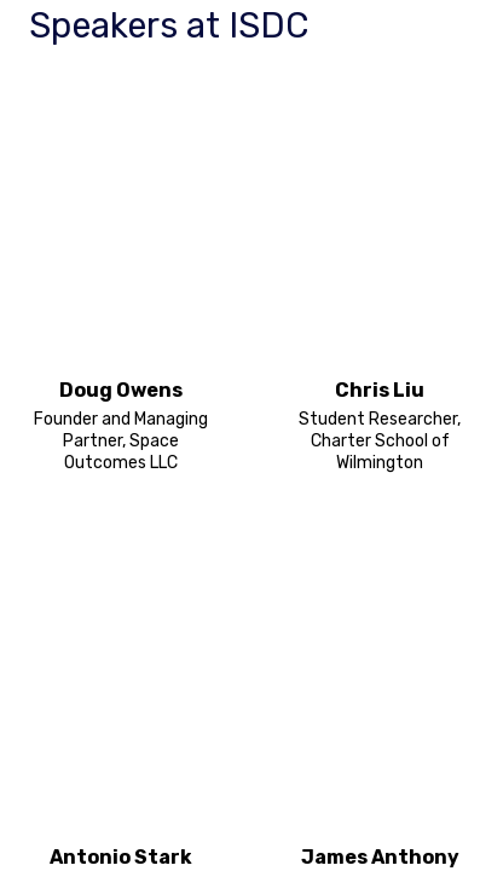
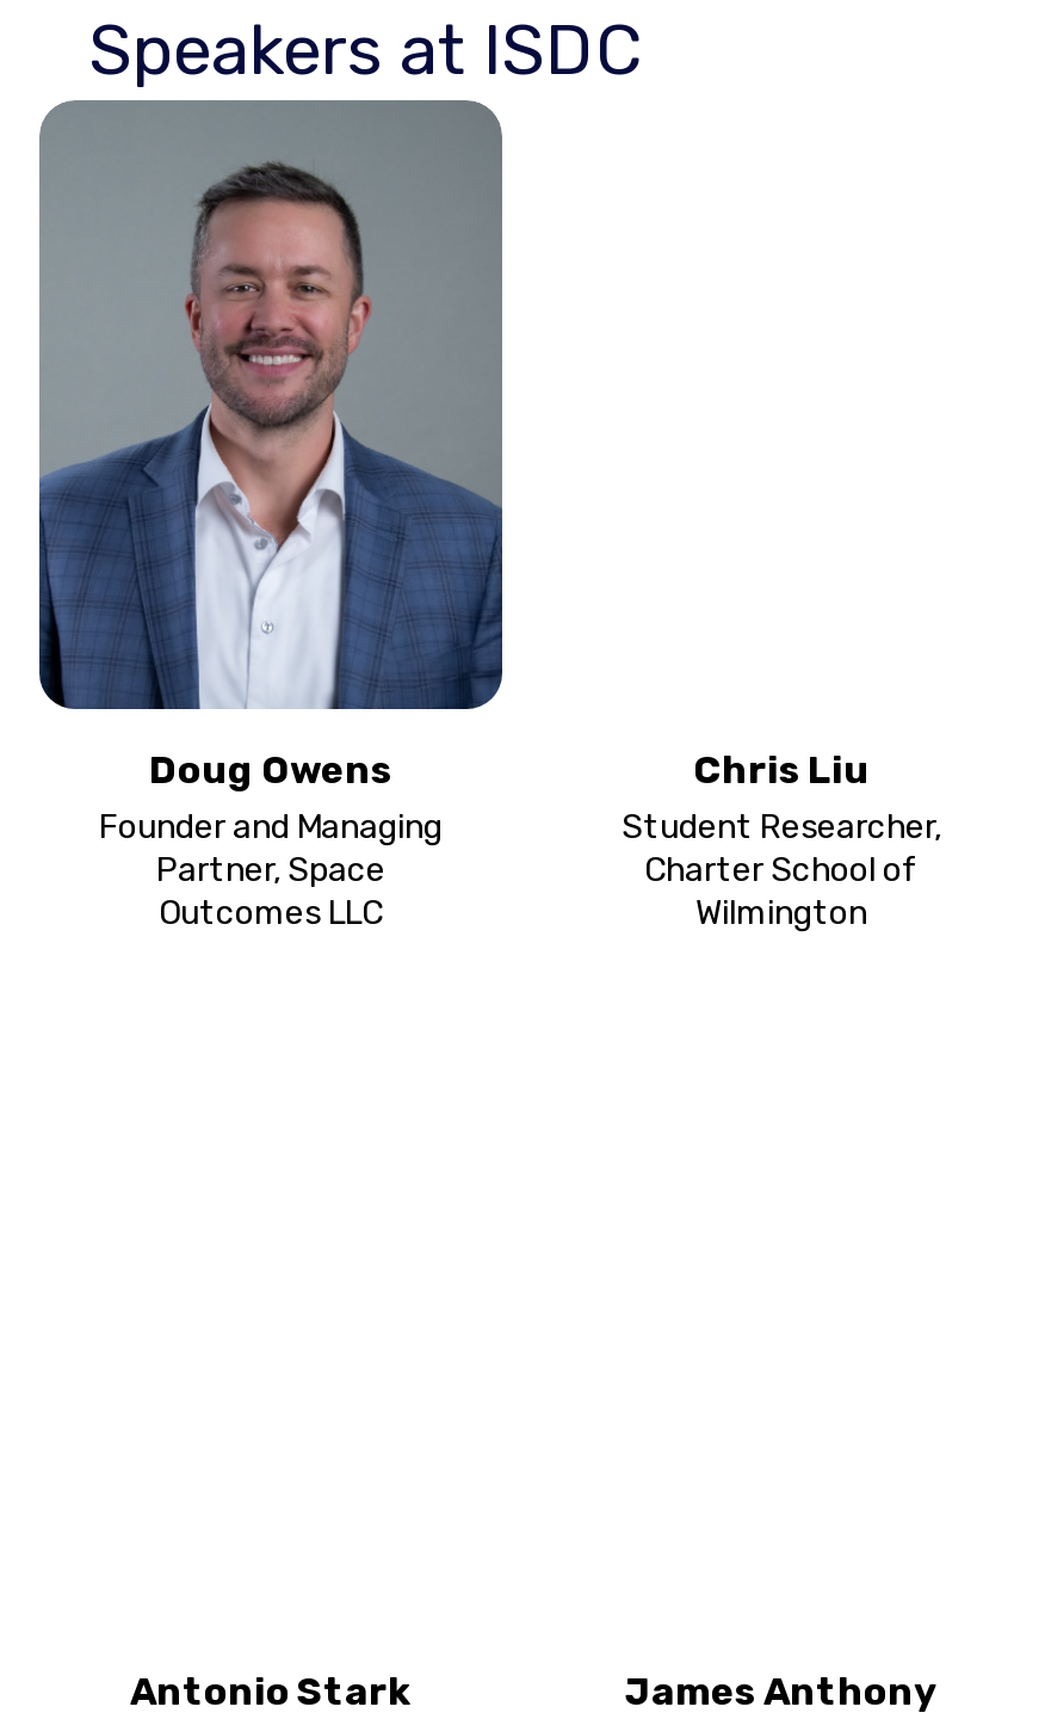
none -> [37,98,505,711] [image]

